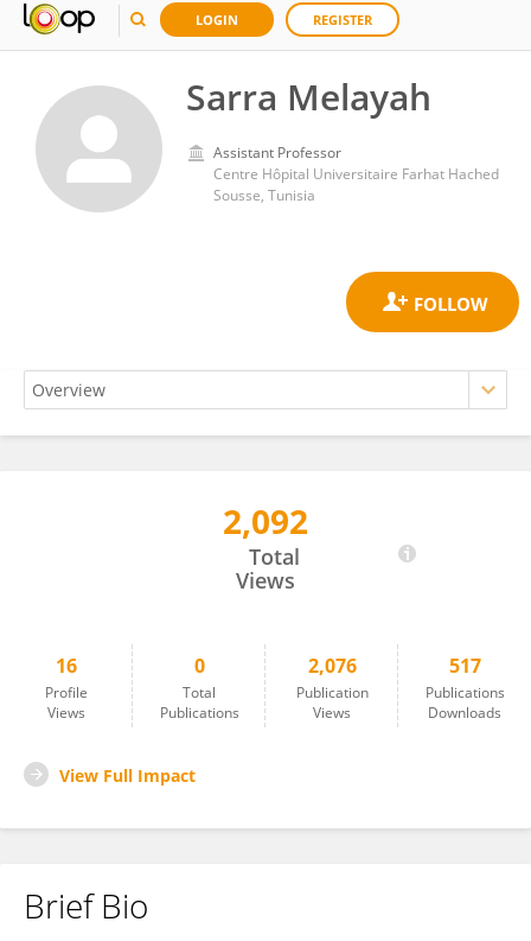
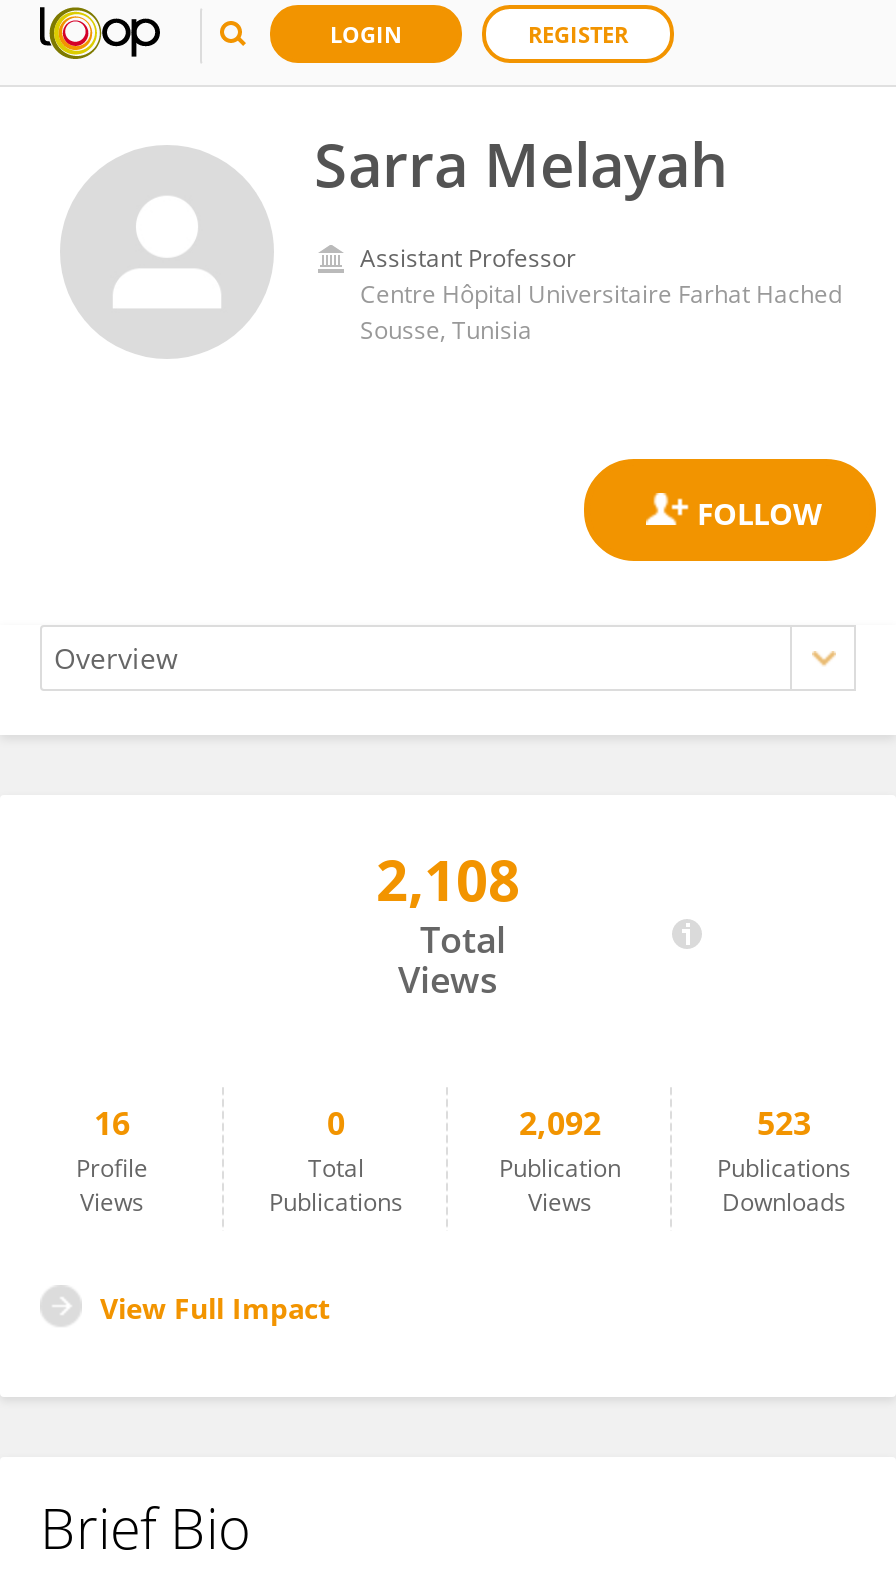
[223,498,308,543] 2,092 -> [376,841,520,917] 2,108
[308,653,356,679] 2,076 -> [519,1101,601,1145] 2,092
[449,653,481,679] 517 -> [757,1101,811,1145] 523

